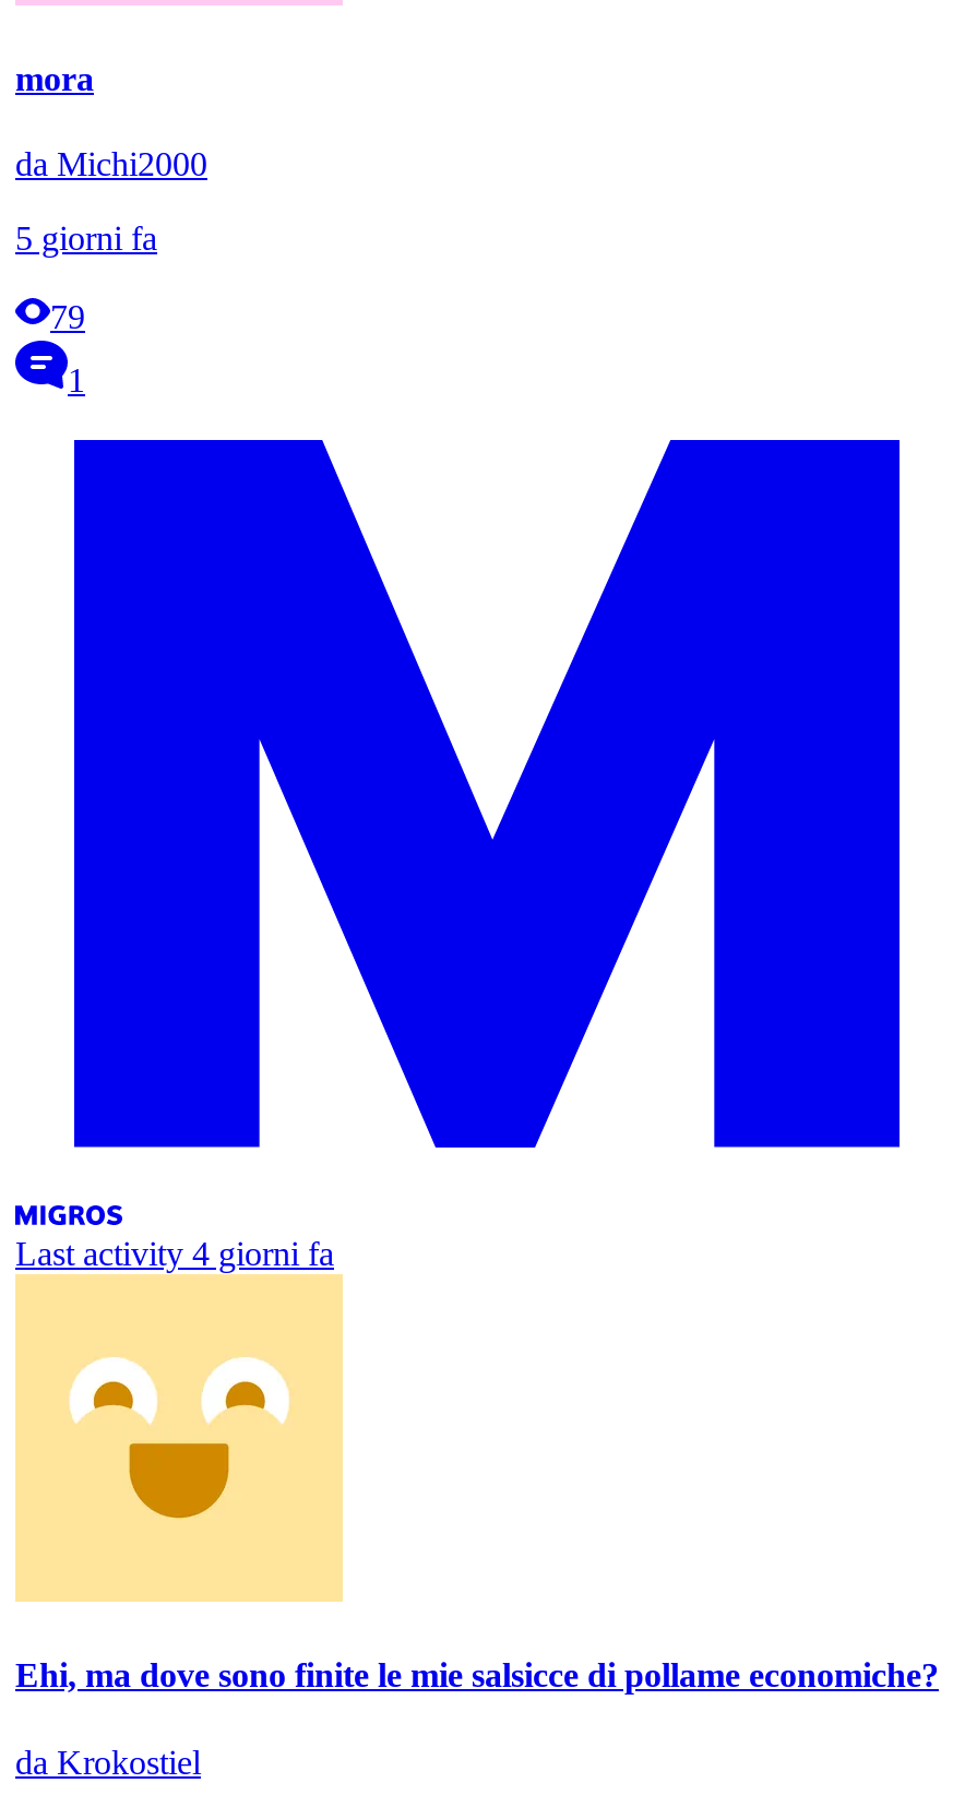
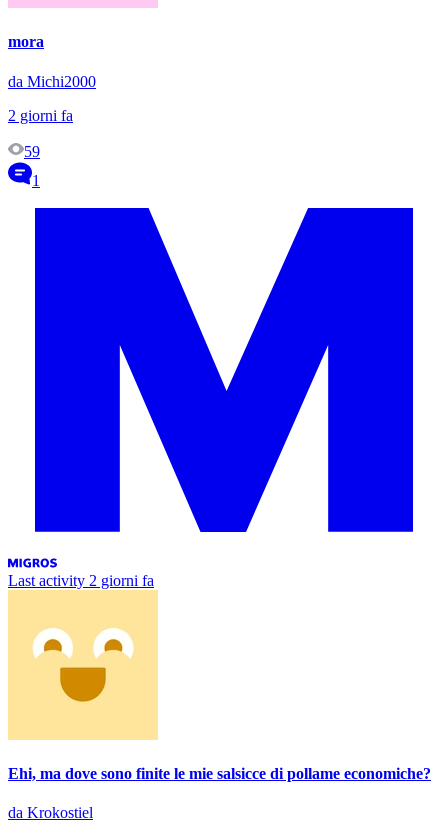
[15,220,157,257] 5 giorni fa -> [8,107,73,124] 2 giorni fa
[50,299,85,336] 79 -> [24,143,40,160] 59
[15,1235,334,1272] Last activity 4 giorni fa -> [8,572,154,589] Last activity 2 giorni fa

